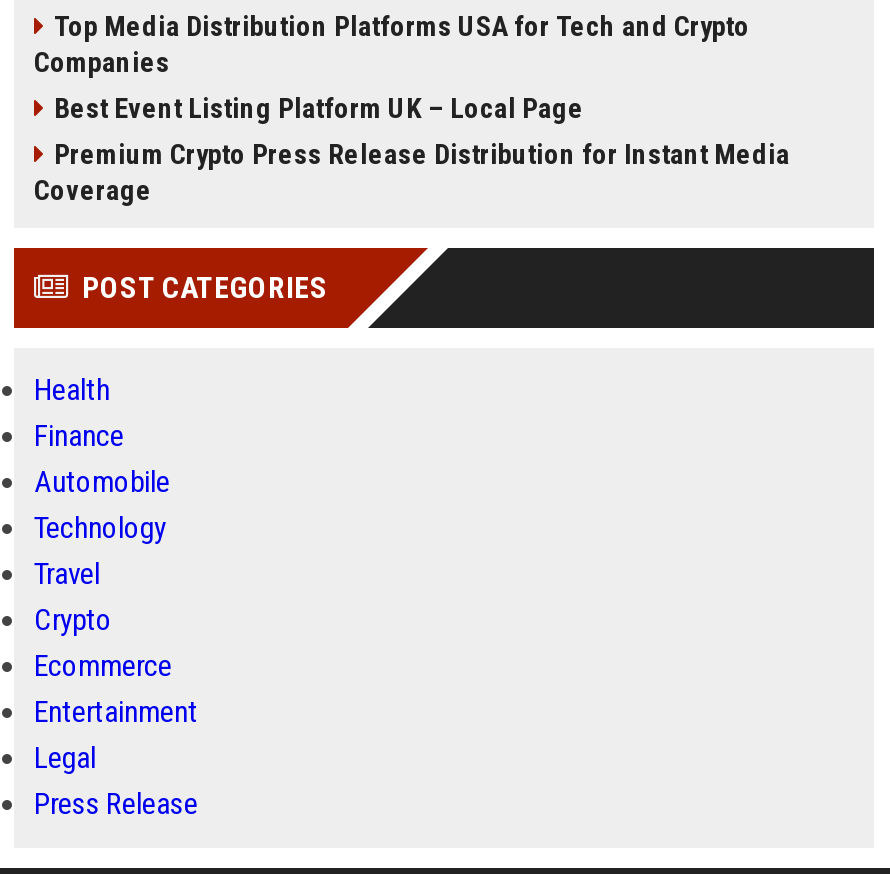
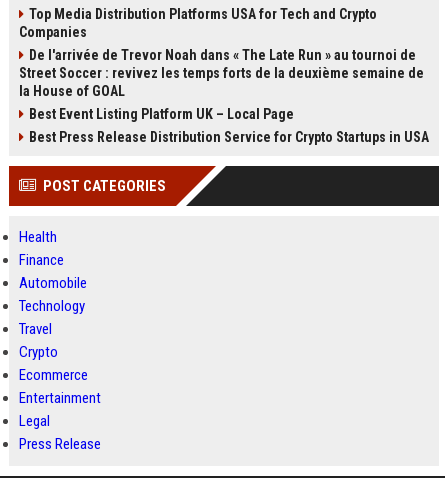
none -> [19,47,424,99] De l'arrivée de Trevor Noah dans « The Late Run » au tournoi de | Street Soccer : revivez les temps forts de la deuxième semaine de | la House of GOAL
moved [54,92,584,124] -> [29,106,294,122]: Best Event Listing Platform UK – Local Page
[34,138,790,206] Premium Crypto Press Release Distribution for Instant Media | Coverage -> [29,129,429,145] Best Press Release Distribution Service for Crypto Startups in USA

